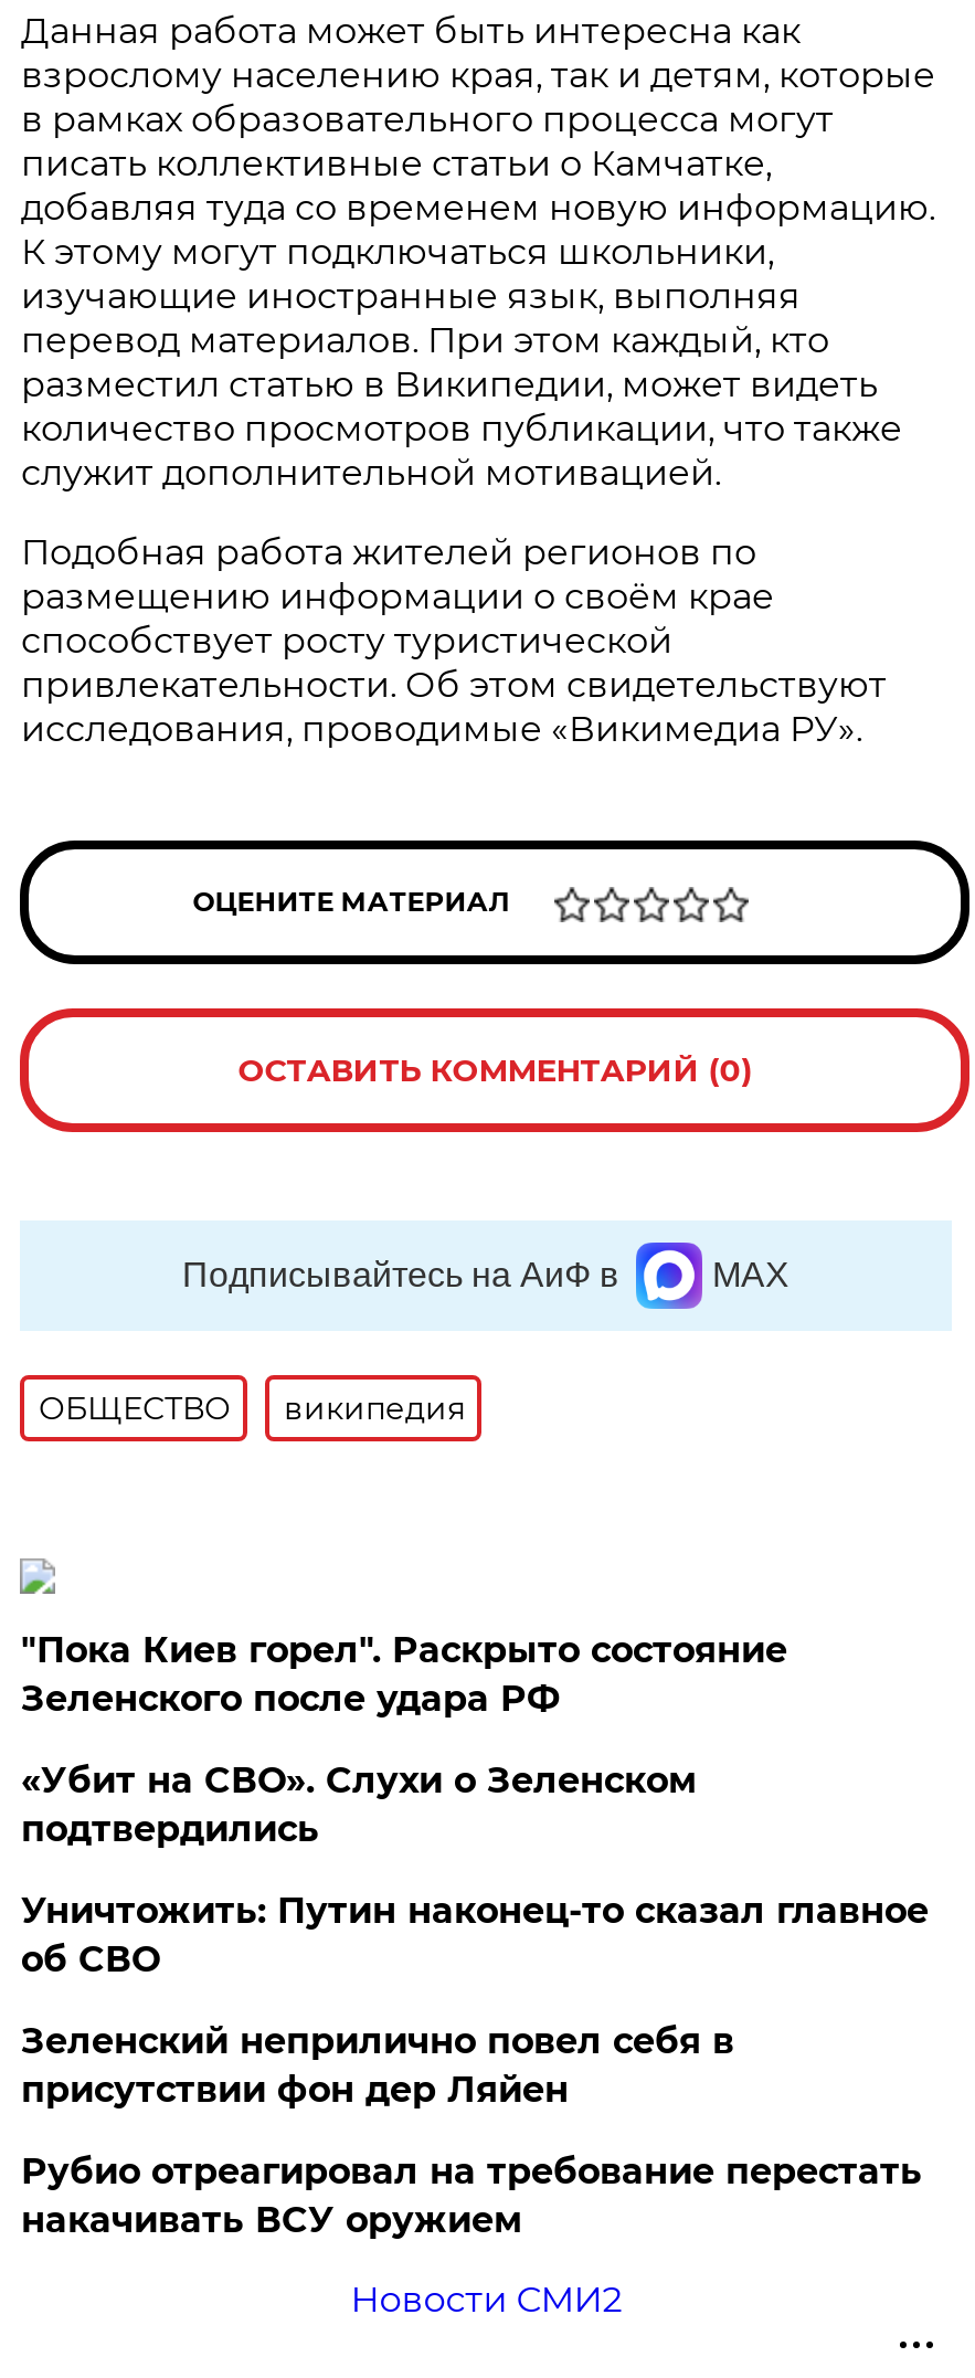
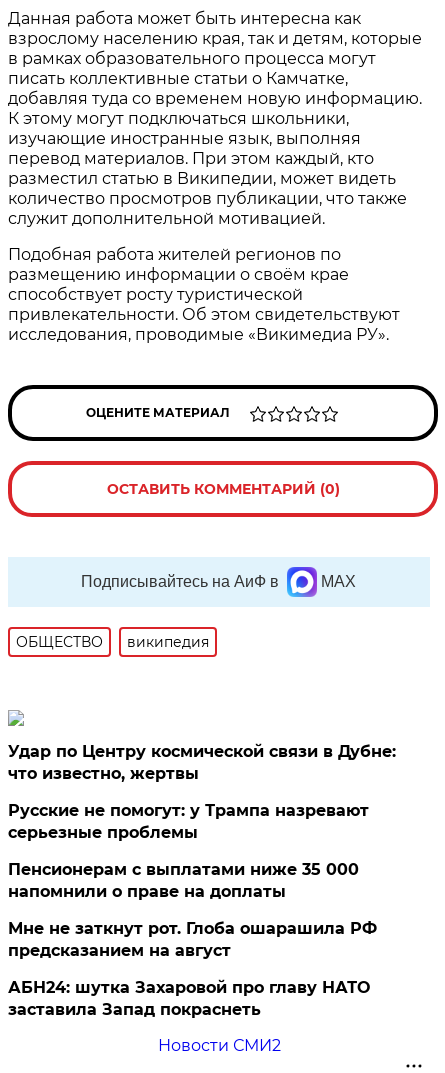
[21,1629,787,1720] "Пока Киев горел". Раскрыто состояние | Зеленского после удара РФ -> [8,742,396,783] Удар по Центру космической связи в Дубне: | что известно, жертвы
[21,1759,697,1850] «Убит на СВО». Слухи о Зеленском | подтвердились -> [8,801,369,842] Русские не помогут: у Трампа назревают | серьезные проблемы
[21,1890,928,1980] Уничтожить: Путин наконец-то сказал главное | об СВО -> [8,860,359,901] Пенсионерам с выплатами ниже 35 000 | напомнили о праве на доплаты
[21,2020,734,2111] Зеленский неприлично повел cебя в | присутствии фон дер Ляйен -> [8,919,377,960] Мне не заткнут рот. Глоба ошарашила РФ | предсказанием на август
[21,2150,922,2241] Рубио отреагировал на требование перестать | накачивать ВСУ оружием -> [8,978,370,1019] АБН24: шутка Захаровой про главу НАТО | заставила Запад покраснеть

